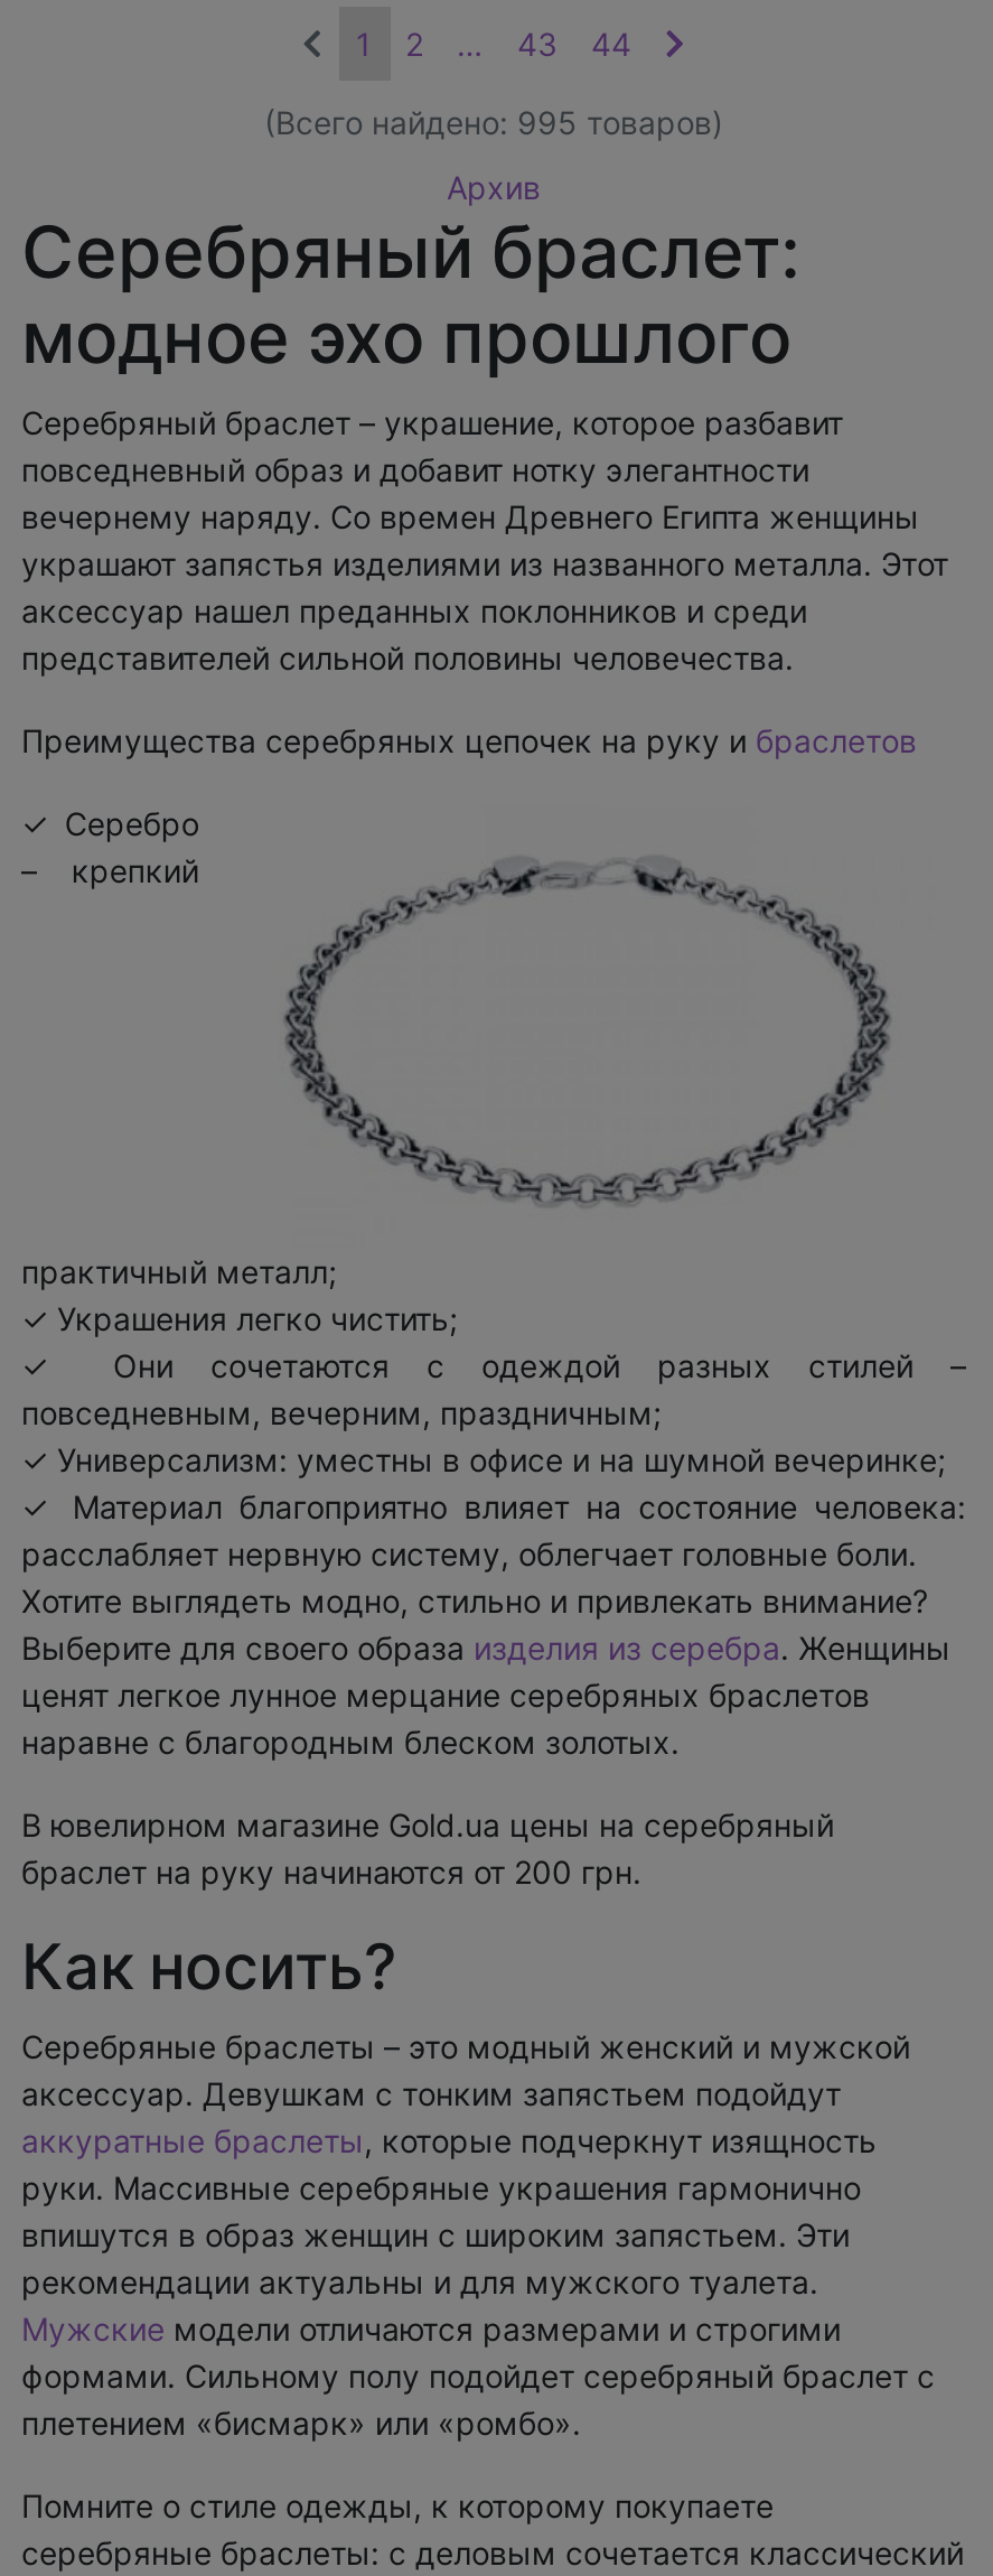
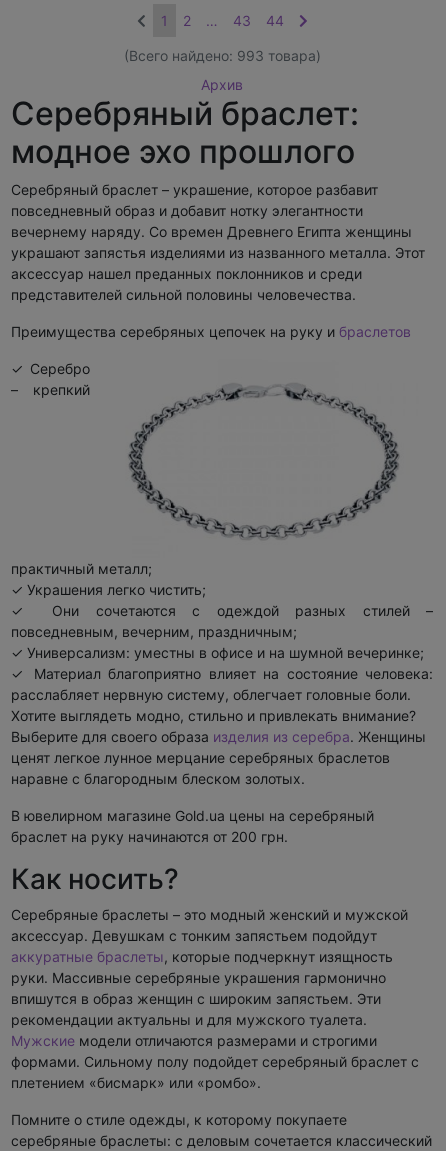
[264,103,723,141] (Всего найдено: 995 товаров) -> [123,47,320,64] (Всего найдено: 993 товара)

